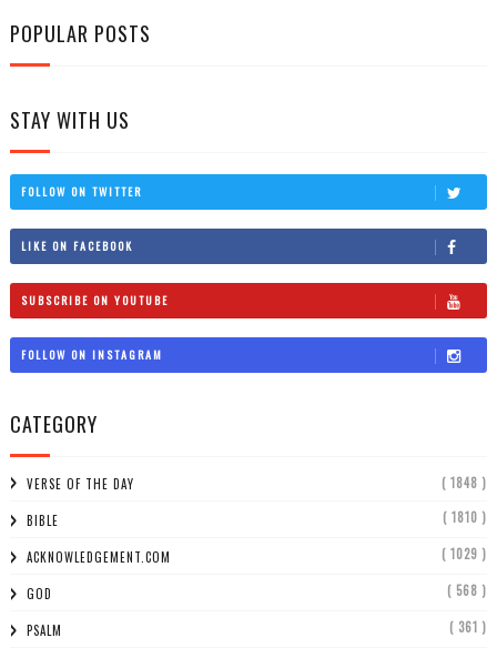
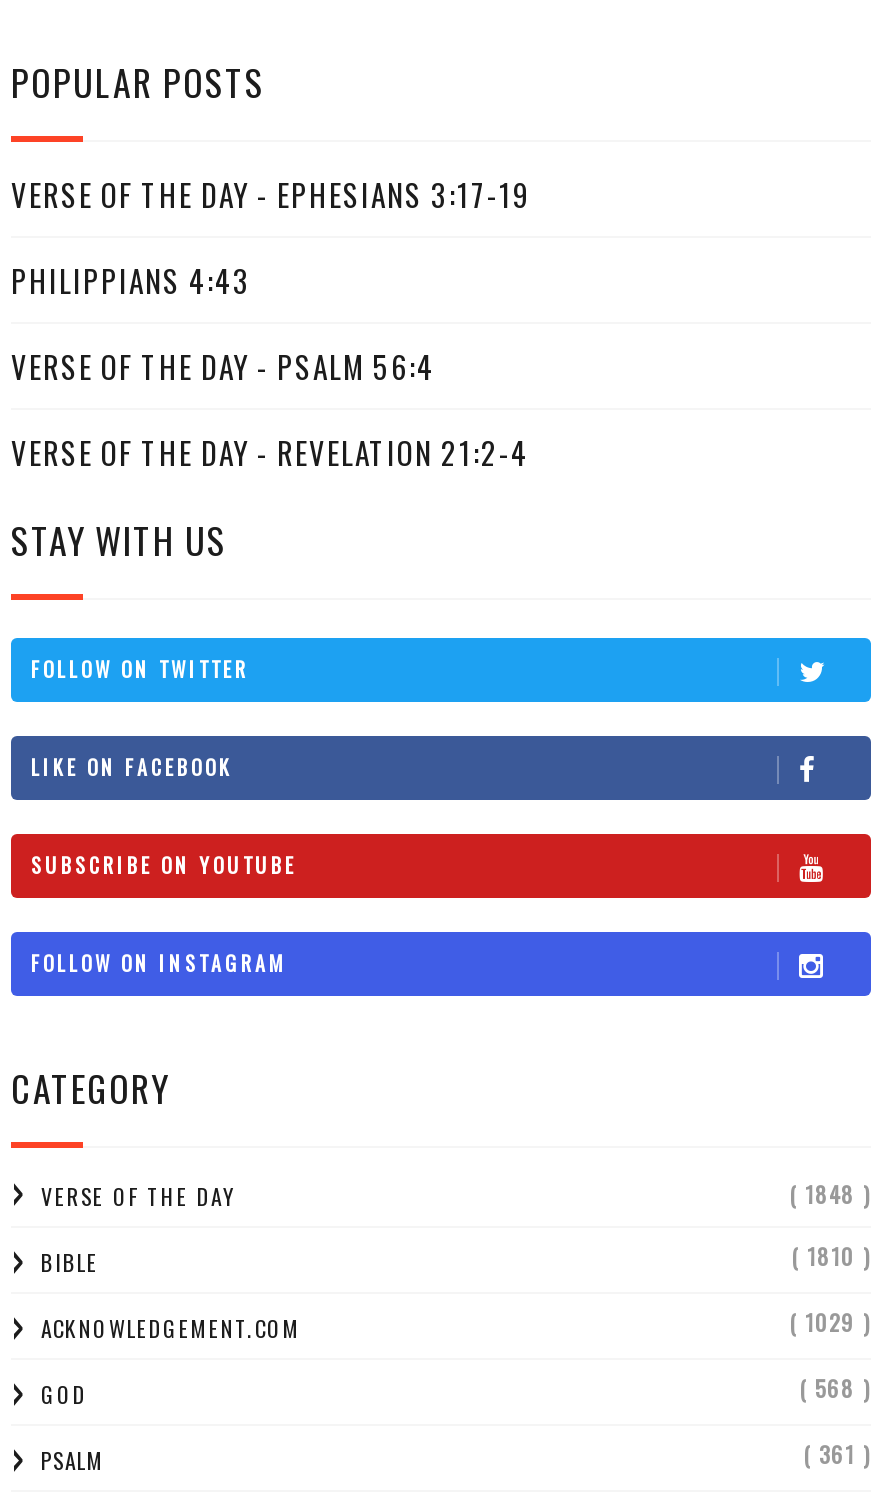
none -> [11,172,531,474] VERSE OF THE DAY - EPHESIANS 3:17-19 | PHILIPPIANS 4:43 | VERSE OF THE DAY - PSALM 56:4 | VERSE OF THE DAY - REVELATION 21:2-4

